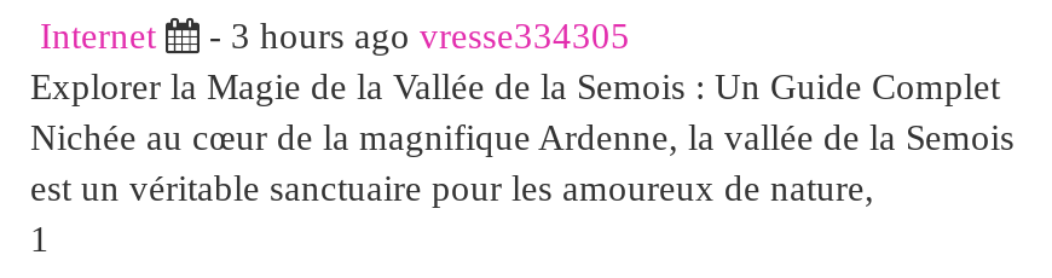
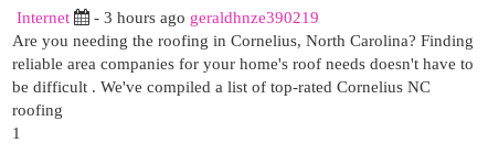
[30,17,1015,208] - 3 hours ago vresse334305 | Explorer la Magie de la Vallée de la Semois : Un Guide Complet | Nichée au cœur de la magnifique Ardenne, la vallée de la Semois | est un véritable sanctuaire pour les amoureux de nature, -> [12,9,474,119] - 3 hours ago geraldhnze390219 | Are you needing the roofing in Cornelius, North Carolina? Finding | reliable area companies for your home's roof needs doesn't have to | be difficult . We've compiled a list of top-rated Cornelius NC | roofing

